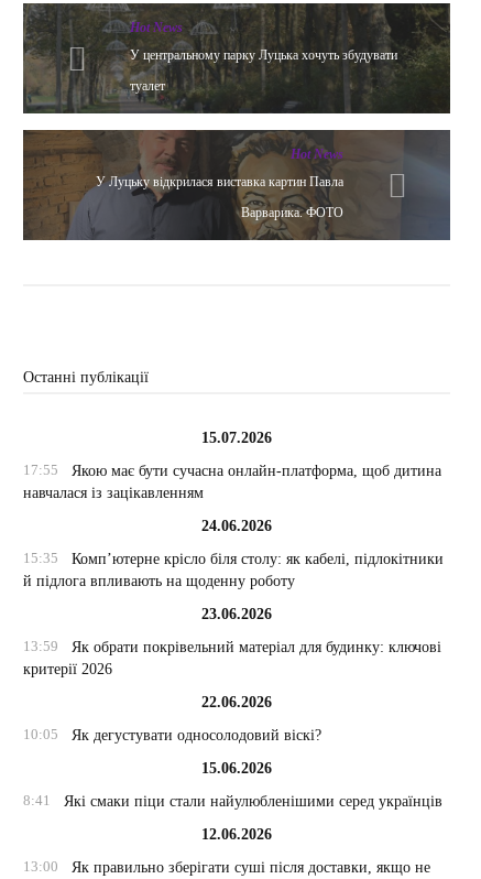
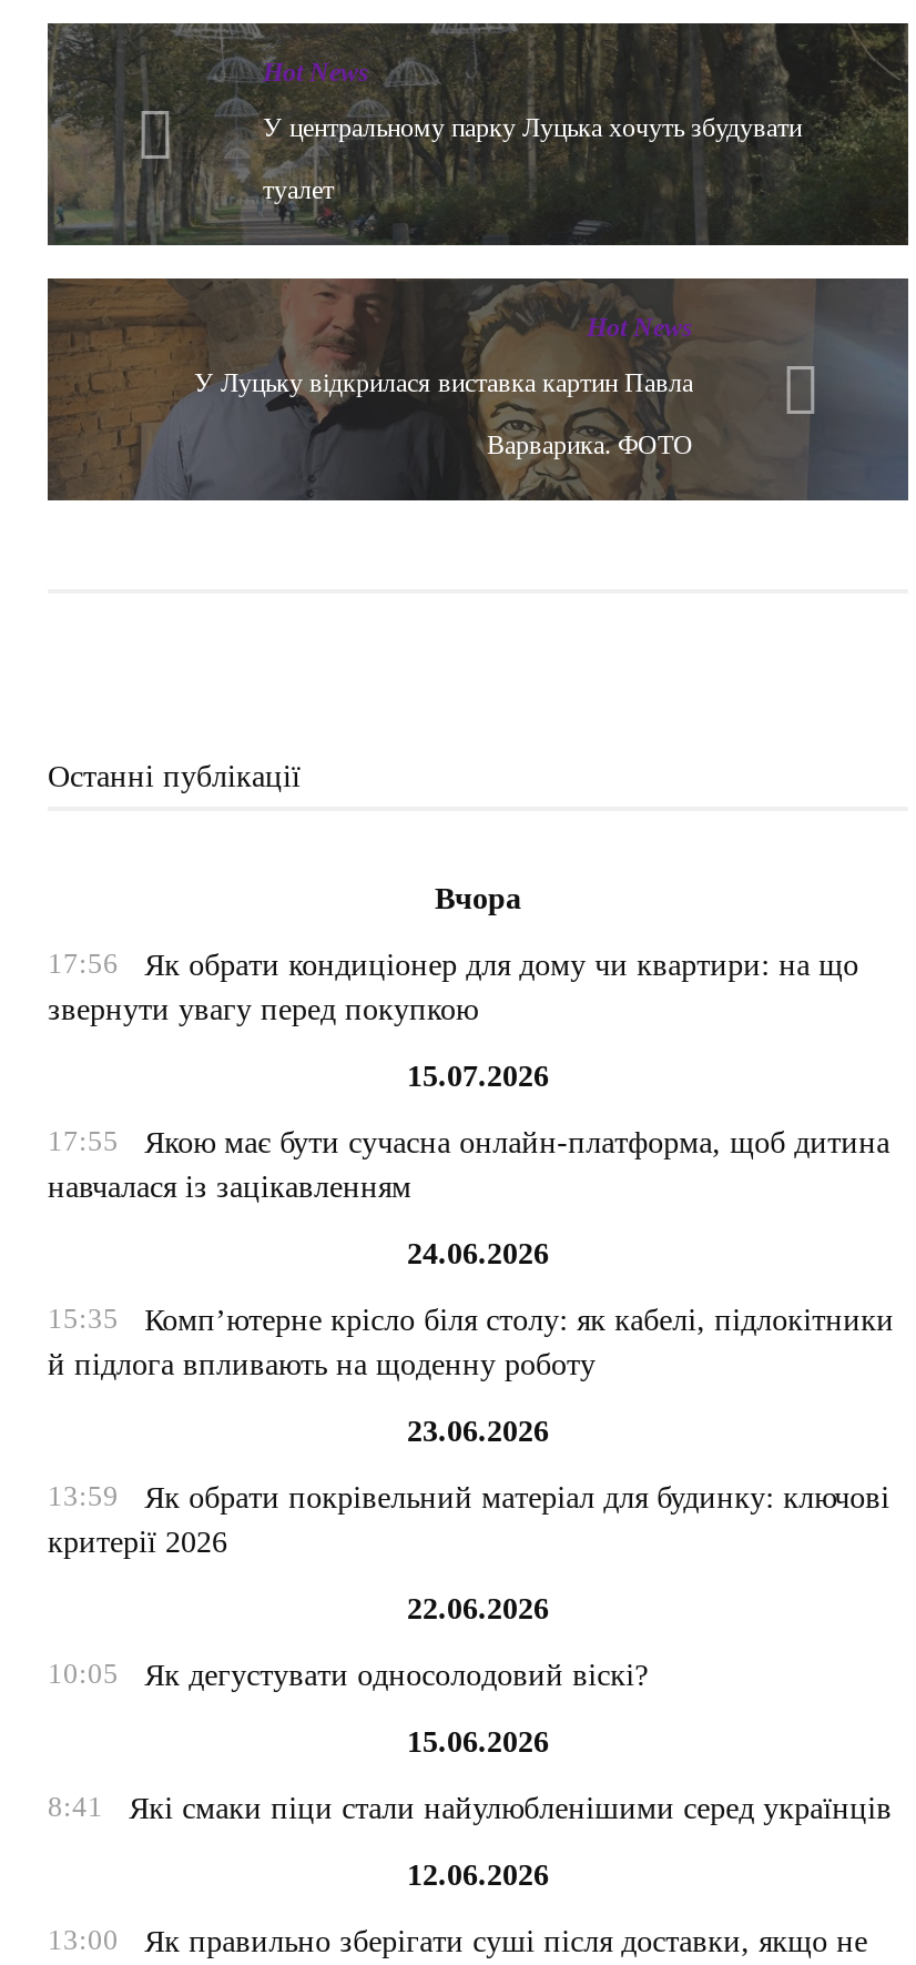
none -> [48,882,859,1026] Вчора | 17:56 | Як обрати кондиціонер для дому чи квартири: на що | звернути увагу перед покупкою

